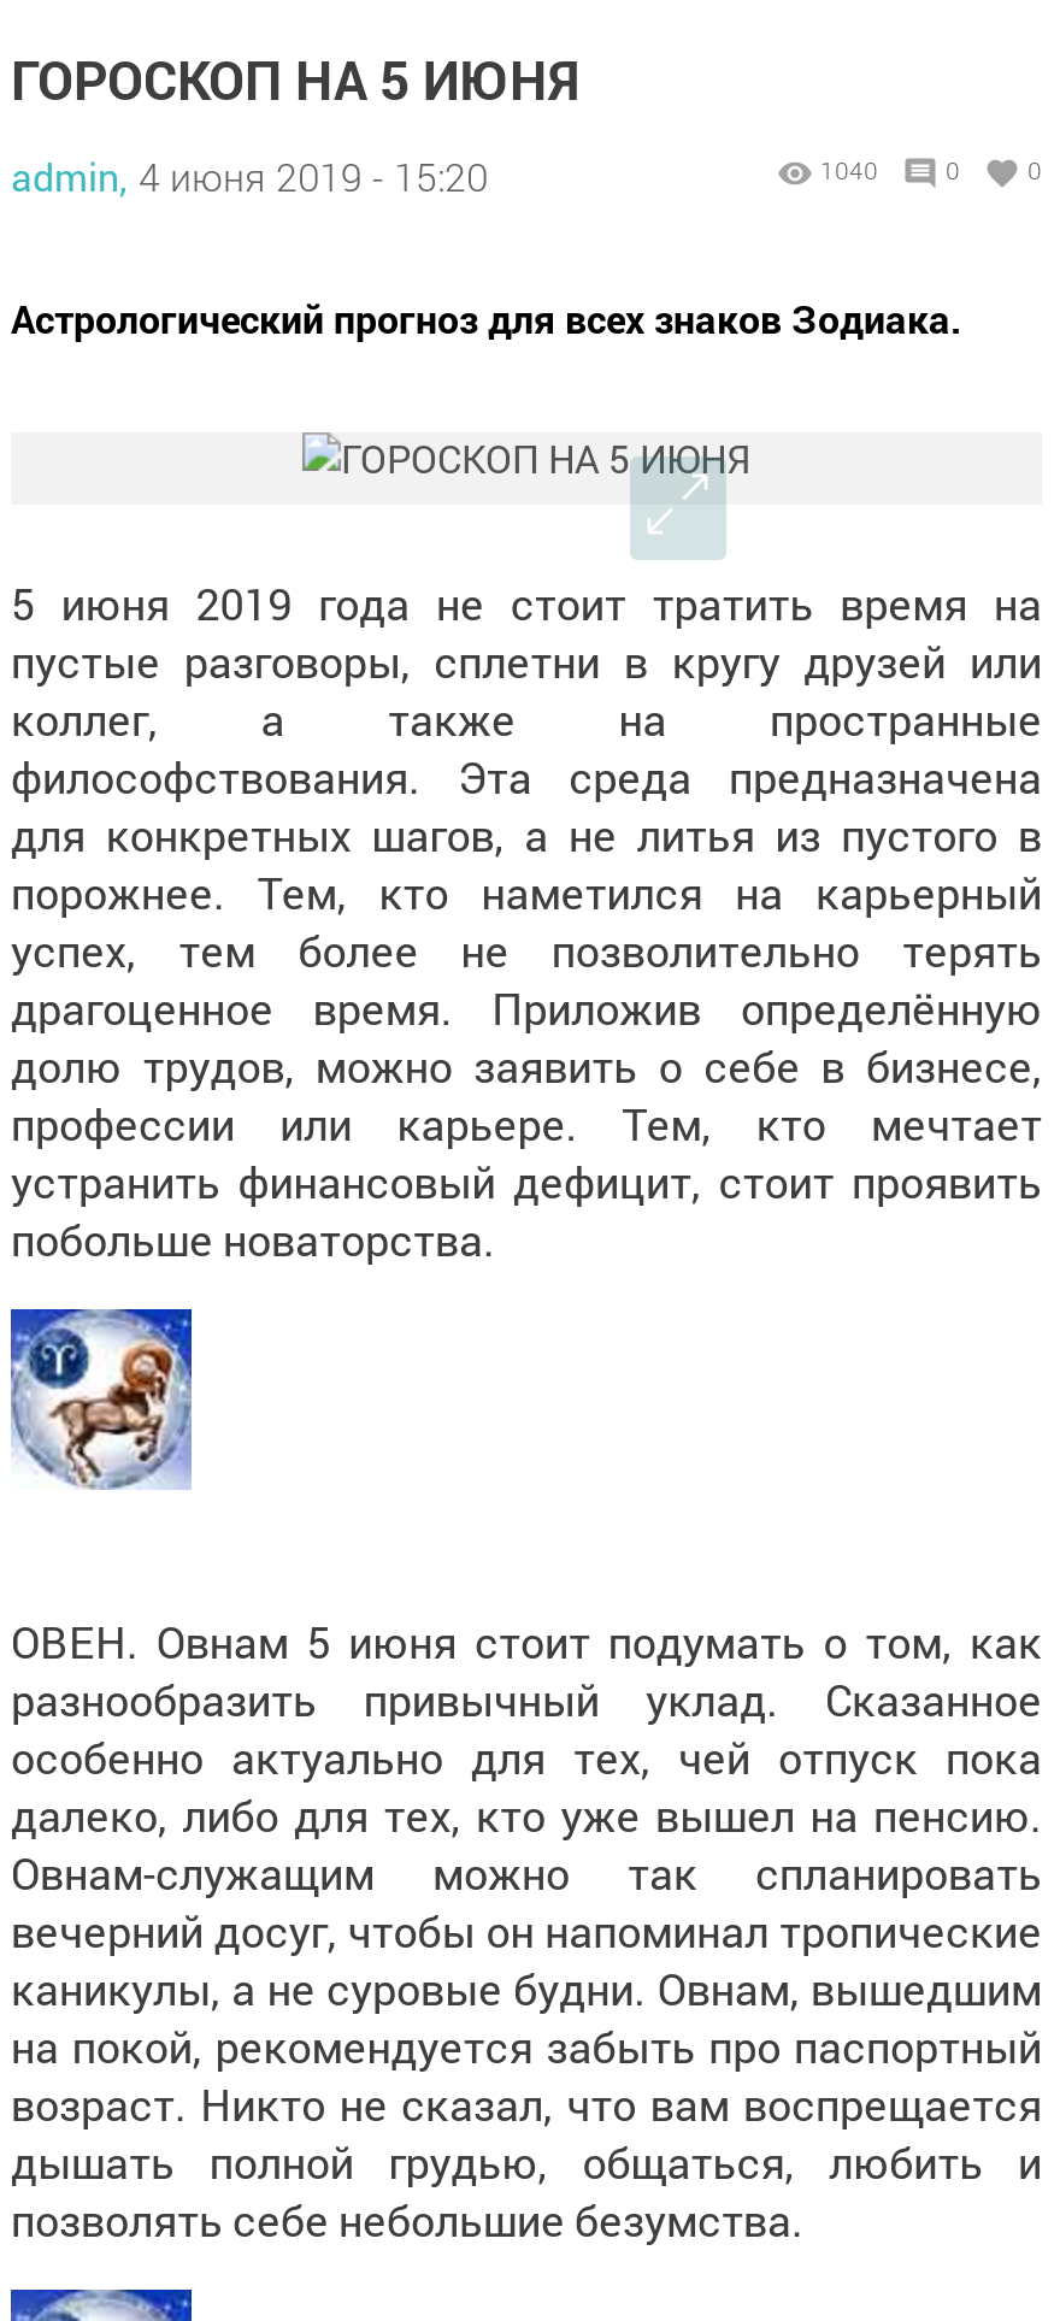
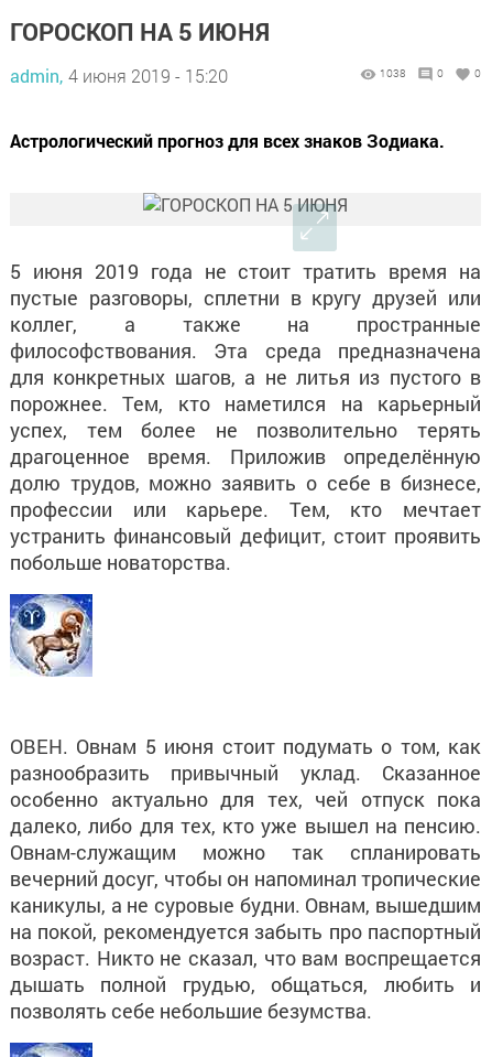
[820,156,878,187] 1040 -> [380,66,406,81] 1038

